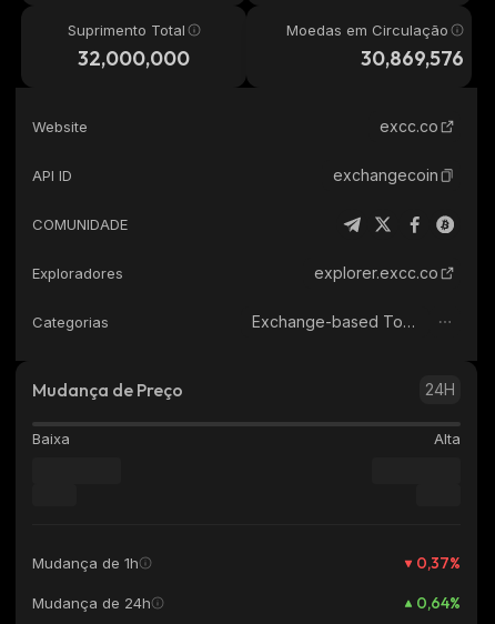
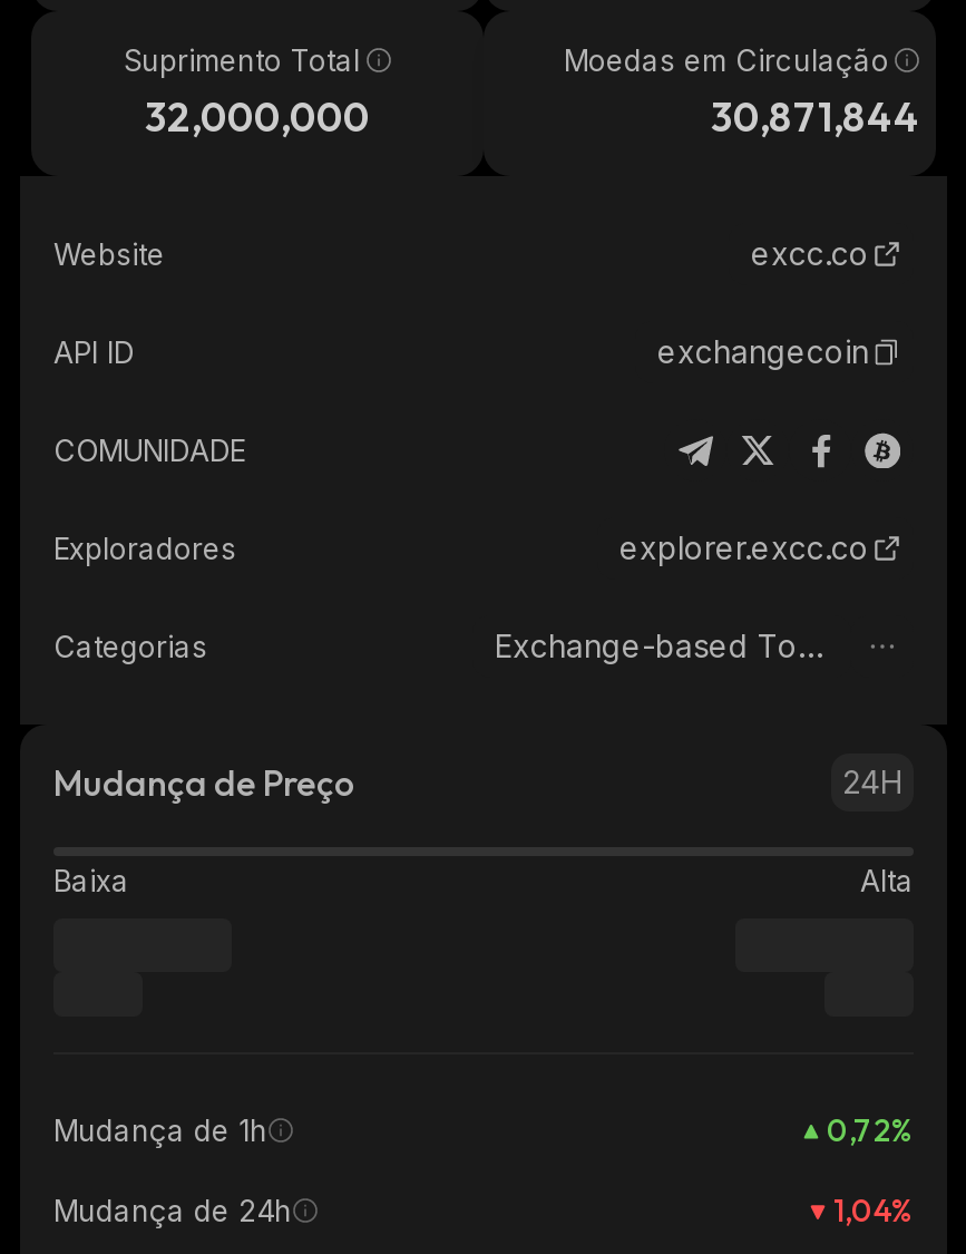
[361,46,464,71] 30,869,576 -> [711,91,920,143] 30,871,844
[416,553,461,573] 0,37% -> [827,1110,914,1150] 0,72%
[416,593,461,613] 0,64% -> [833,1190,914,1231] 1,04%

